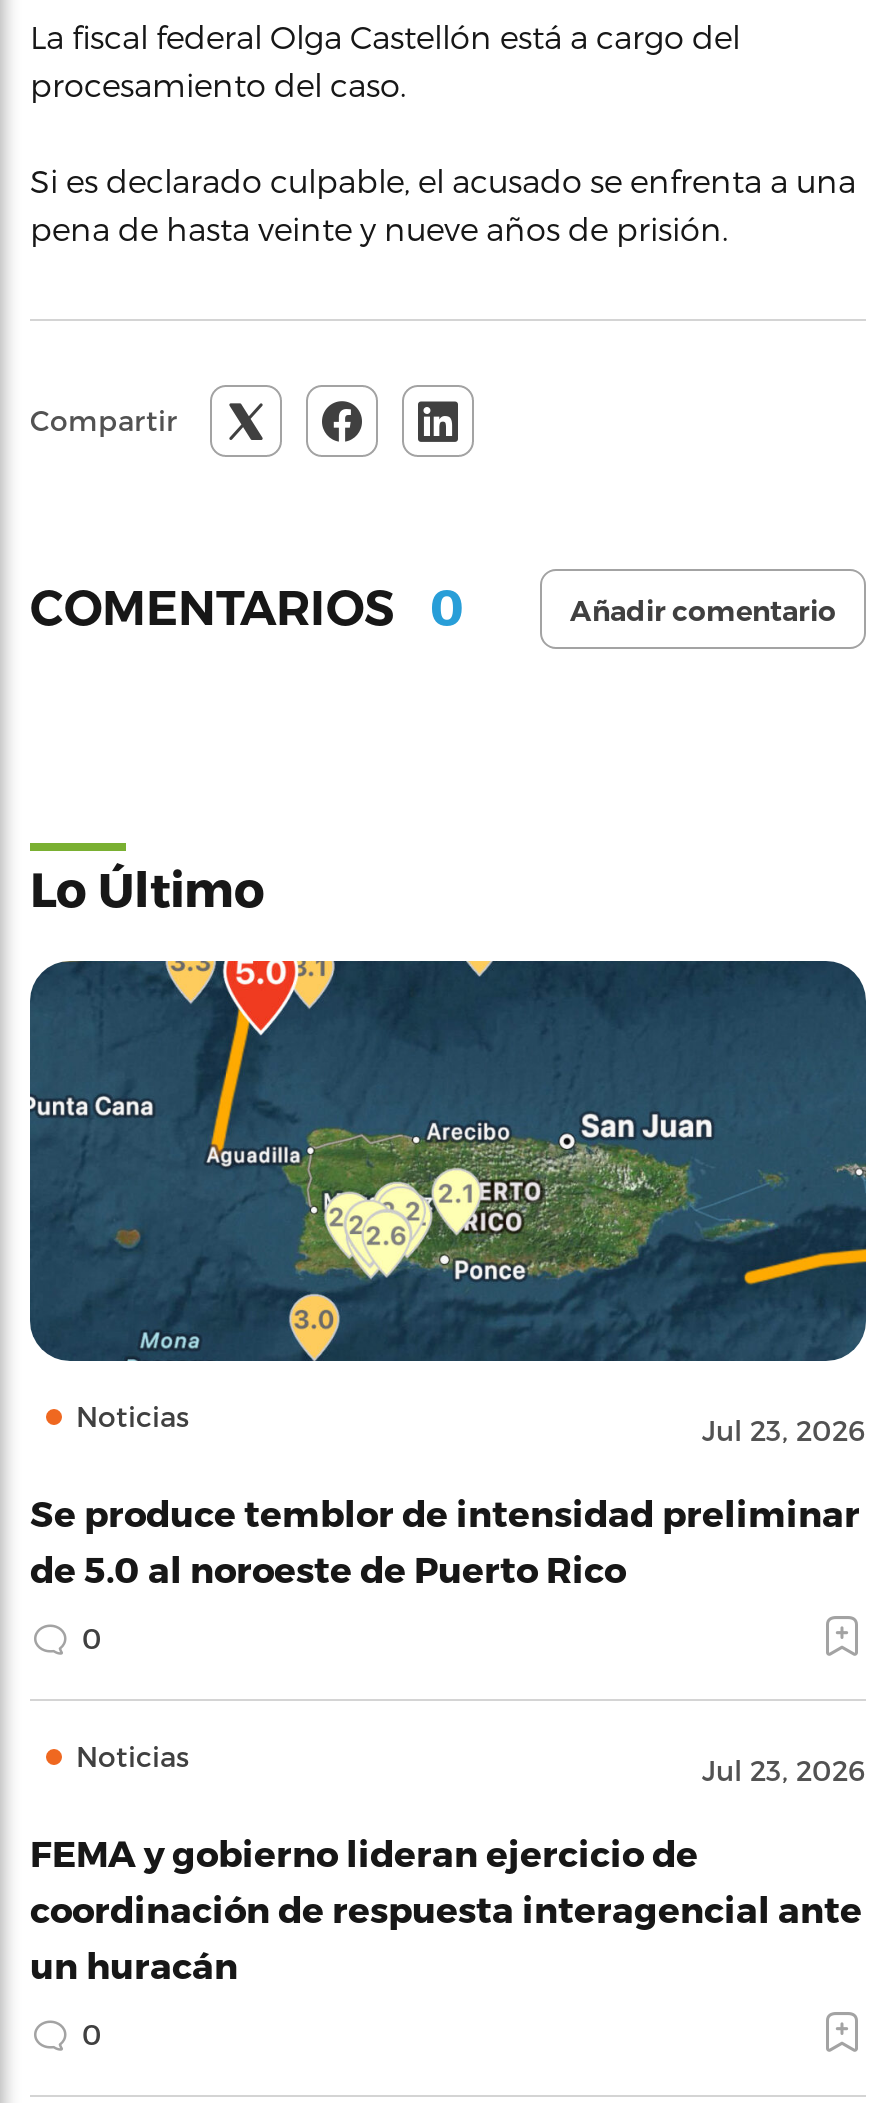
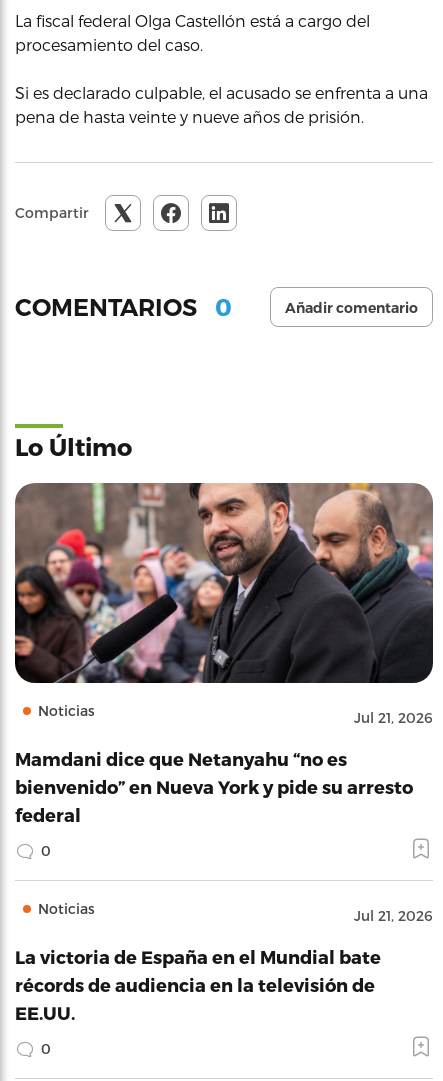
[28,958,868,1446] [image] | Jul 23, 2026 -> [14,482,434,726] [image] | Jul 21, 2026
[30,1490,860,1588] Se produce temblor de intensidad preliminar | de 5.0 al noroeste de Puerto Rico -> [15,748,413,825] Mamdani dice que Netanyahu “no es | bienvenido” en Nueva York y pide su arresto | federal
[702,1752,866,1786] Jul 23, 2026 -> [354,907,433,924] Jul 21, 2026
[30,1830,862,1984] FEMA y gobierno lideran ejercicio de | coordinación de respuesta interagencial ante | un huracán -> [15,946,381,1023] La victoria de España en el Mundial bate | récords de audiencia en la televisión de | EE.UU.

